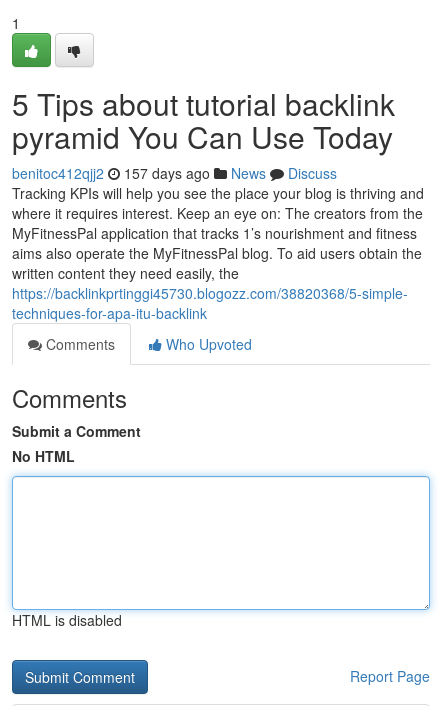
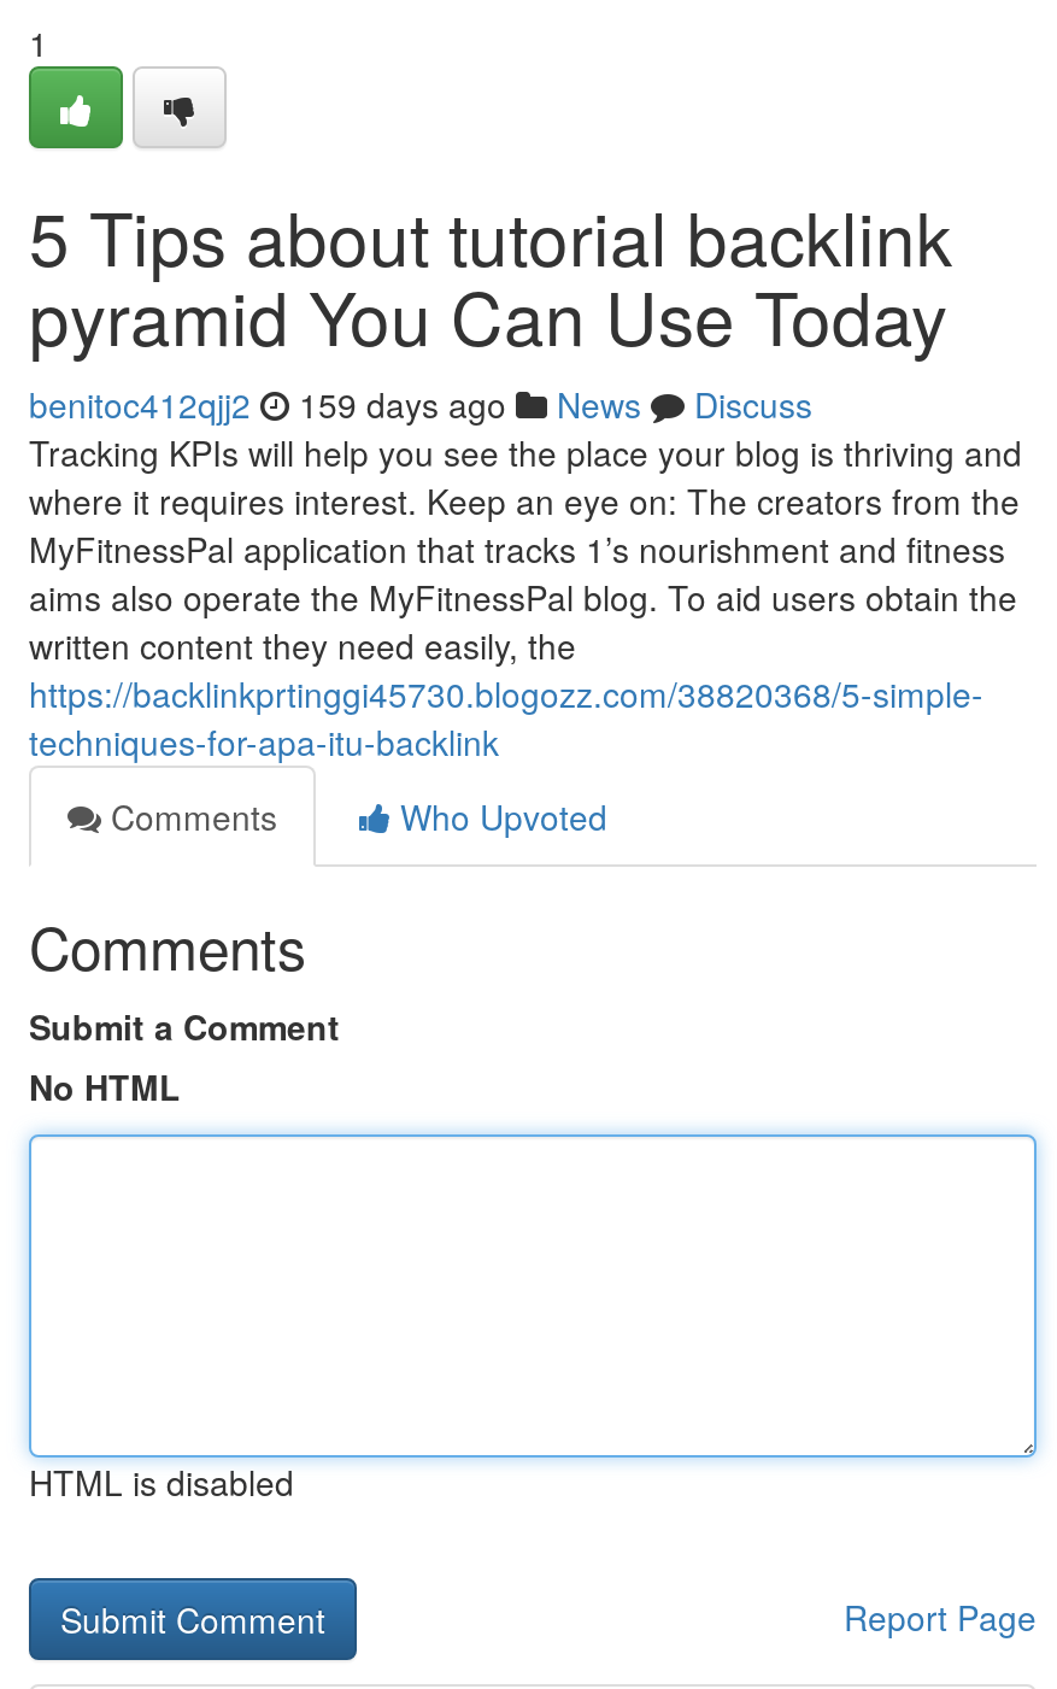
[12,163,337,183] benitoc412qjj2 157 days ago News Discuss -> [29,380,812,428] benitoc412qjj2 159 days ago News Discuss

